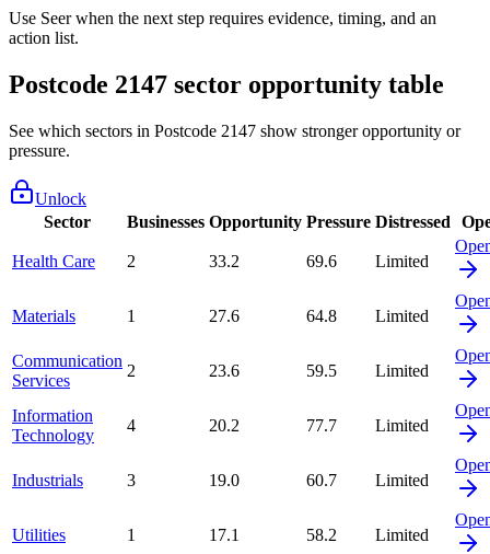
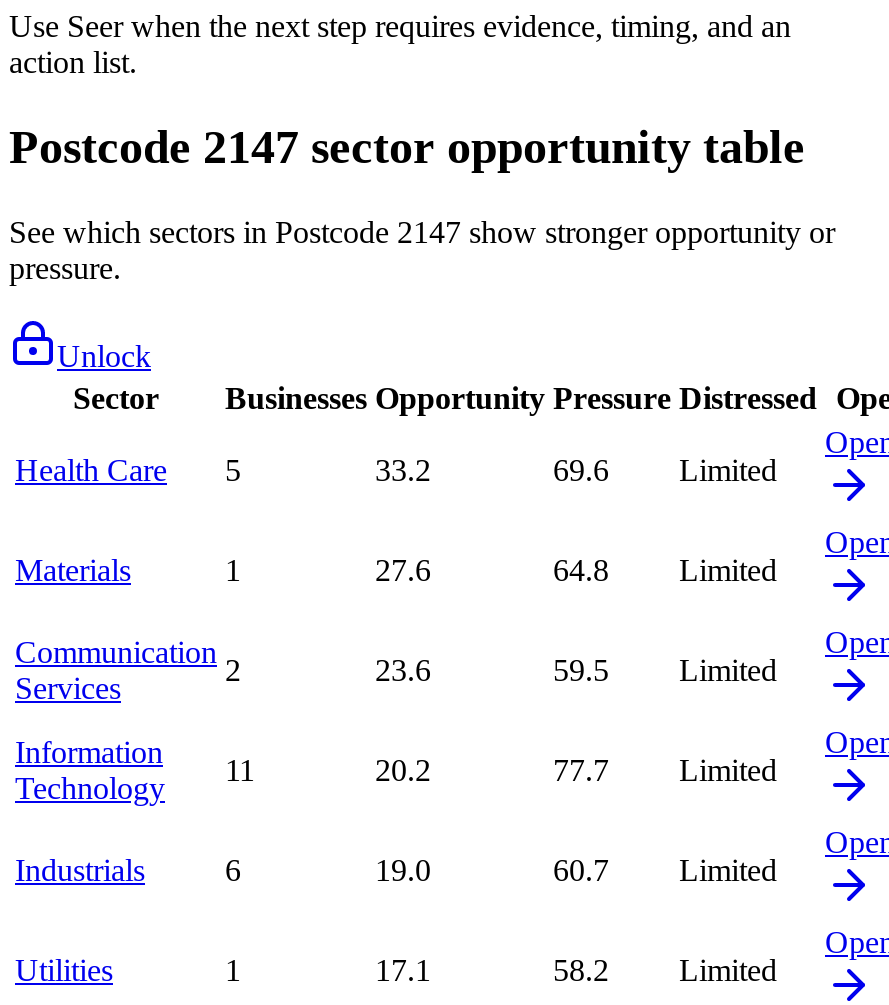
[12,252,136,271] Health Care 2 -> [15,453,241,487] Health Care 5
[127,416,136,435] 4 -> [225,753,255,787] 11
[127,471,136,490] 3 -> [225,853,241,887] 6

